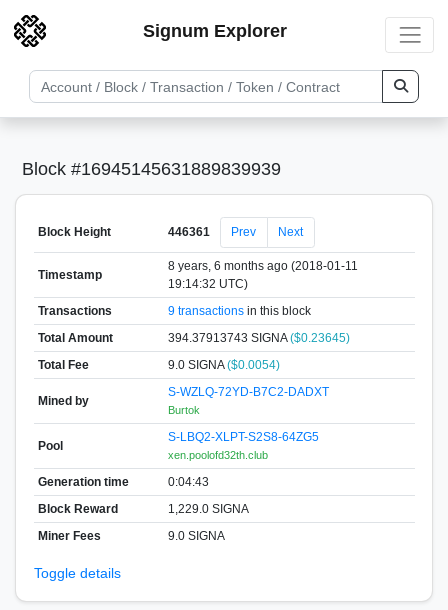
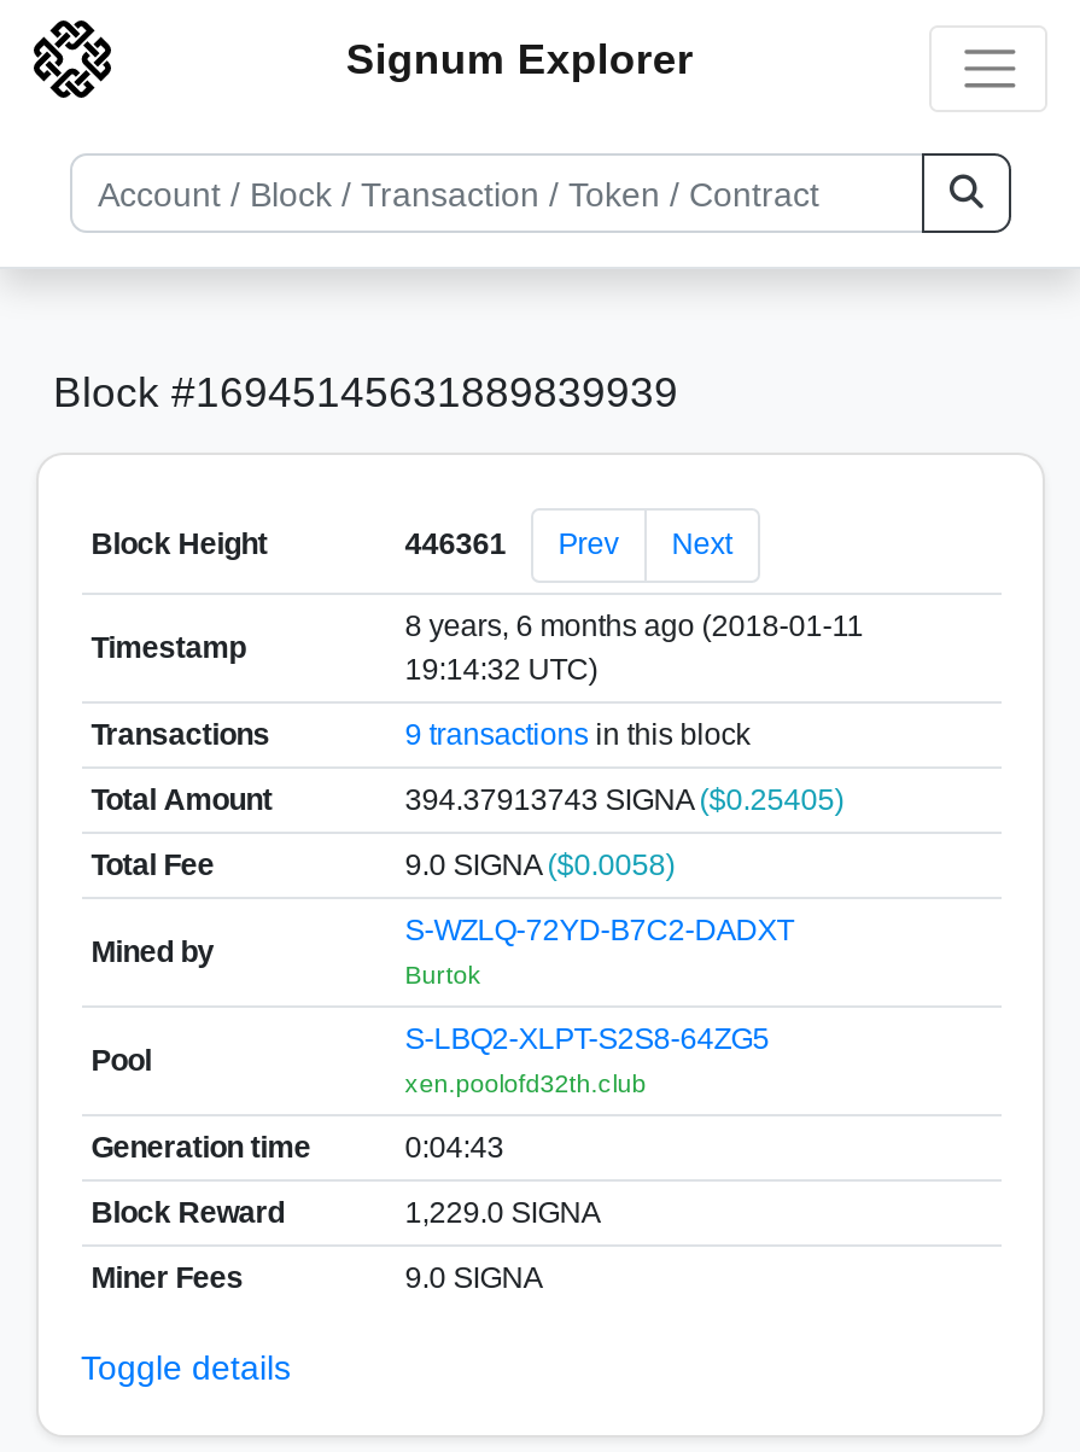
[168,330,350,344] 394.37913743 SIGNA ($0.23645) -> [405,782,844,816] 394.37913743 SIGNA ($0.25405)
[168,357,280,371] 9.0 SIGNA ($0.0054) -> [405,847,675,881] 9.0 SIGNA ($0.0058)

